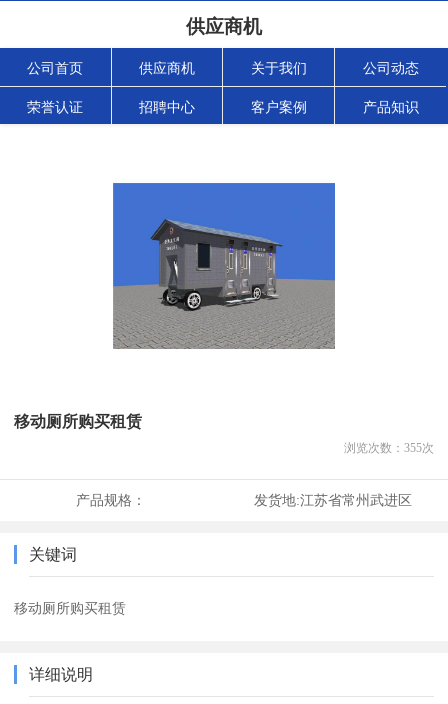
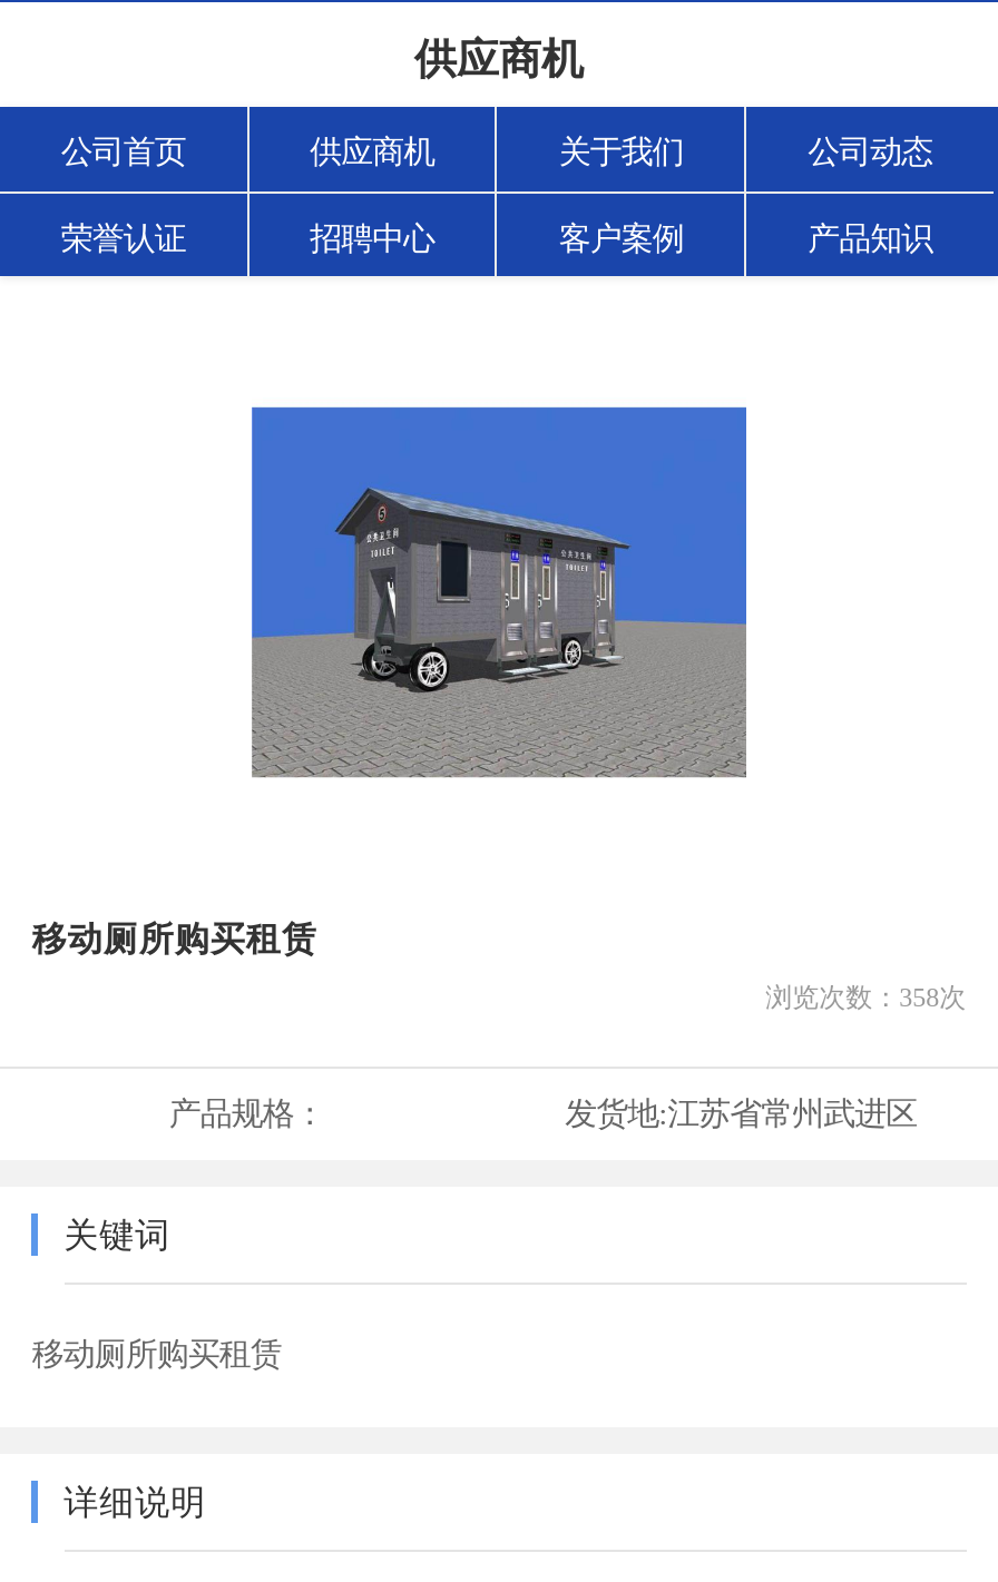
[344,441,434,455] 浏览次数：355次 -> [766,982,966,1013] 浏览次数：358次

